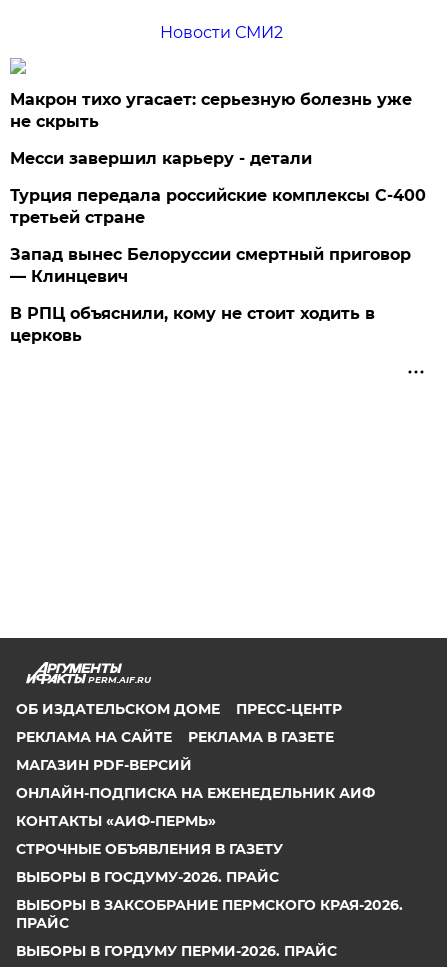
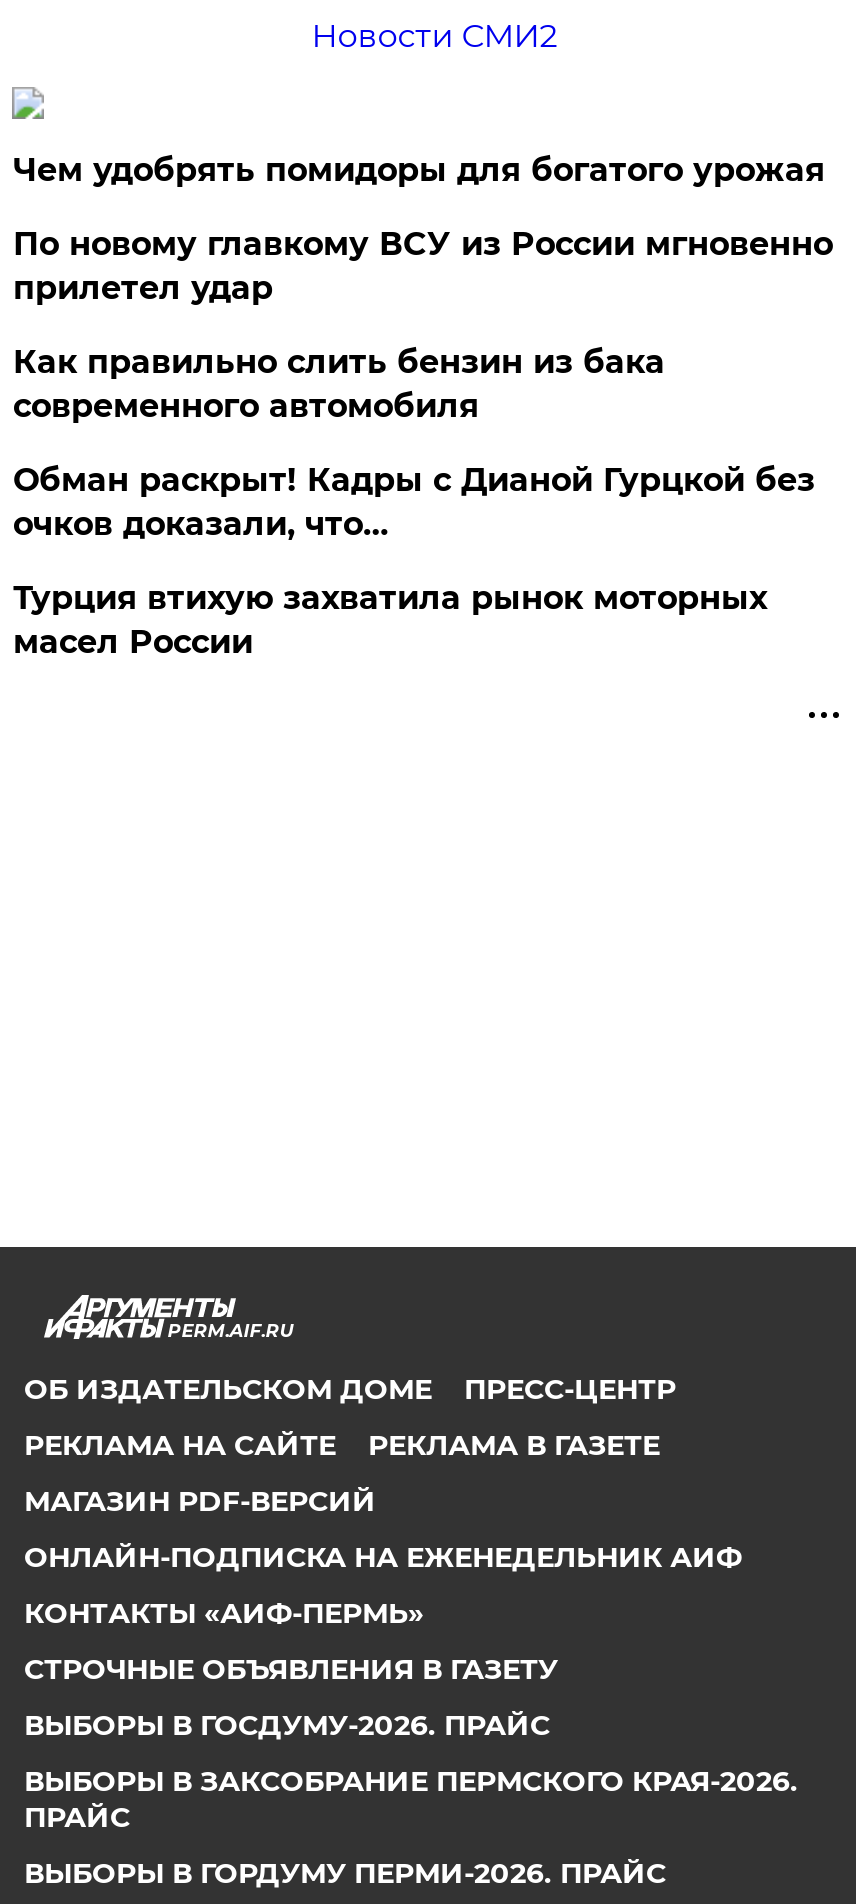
[10,89,412,130] Макрон тихо угасает: серьезную болезнь уже | не скрыть -> [13,150,825,188] Чем удобрять помидоры для богатого урожая
[10,148,312,167] Месси завершил карьеру - детали -> [13,224,833,306] По новому главкому ВСУ из России мгновенно | прилетел удар
[10,185,426,226] Турция передала российские комплексы С-400 | третьей стране -> [13,342,665,424] Как правильно слить бензин из бака | современного автомобиля
[10,244,411,285] Запад вынес Белоруссии смертный приговор | — Клинцевич -> [13,460,815,542] Обман раскрыт! Кадры с Дианой Гурцкой без | очков доказали, что…
[10,303,375,344] В РПЦ объяснили, кому не стоит ходить в | церковь -> [13,578,767,660] Турция втихую захватила рынок моторных | масел России

